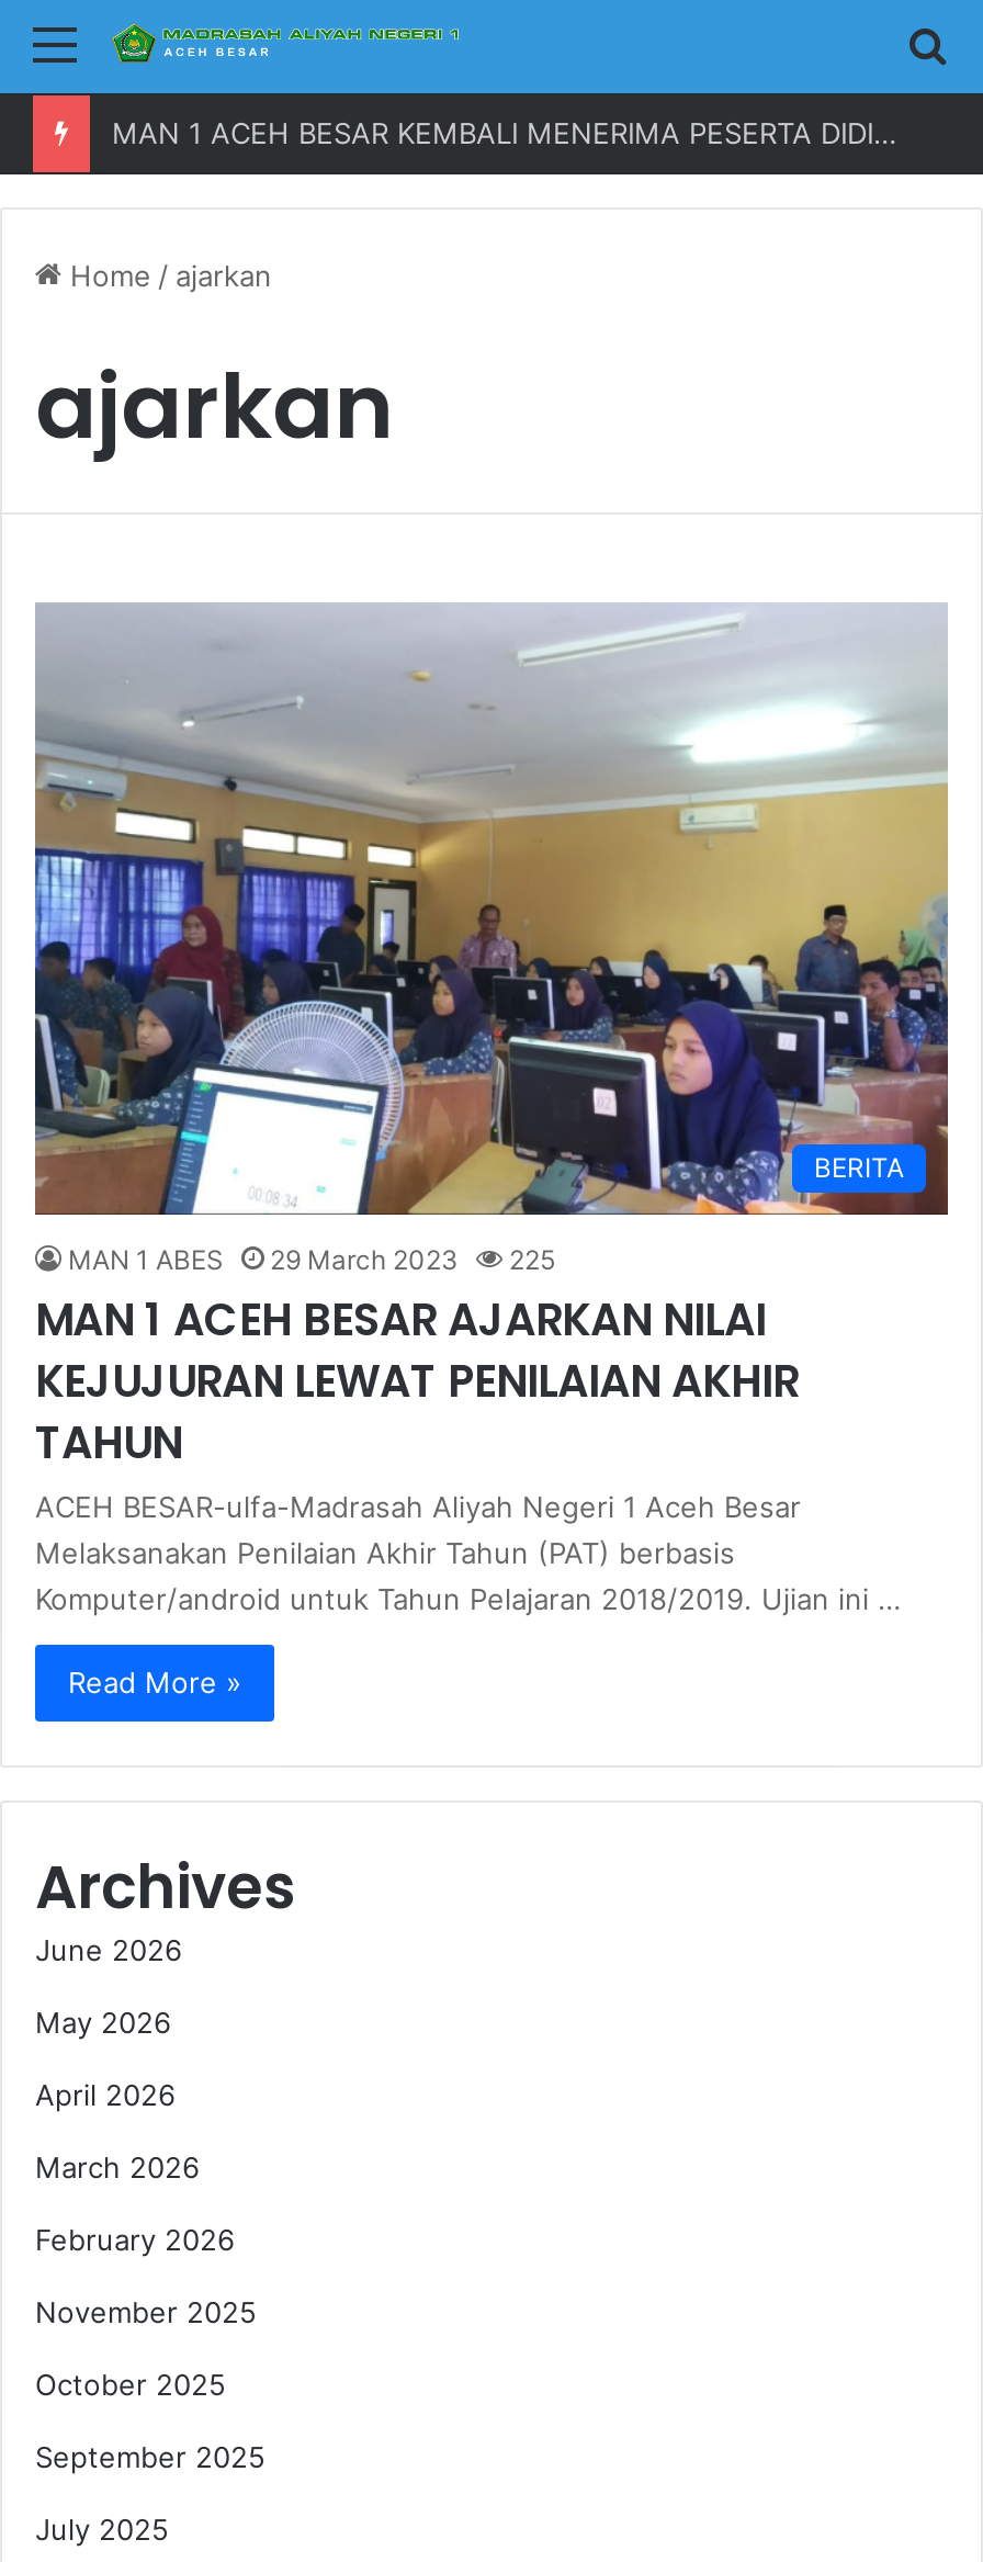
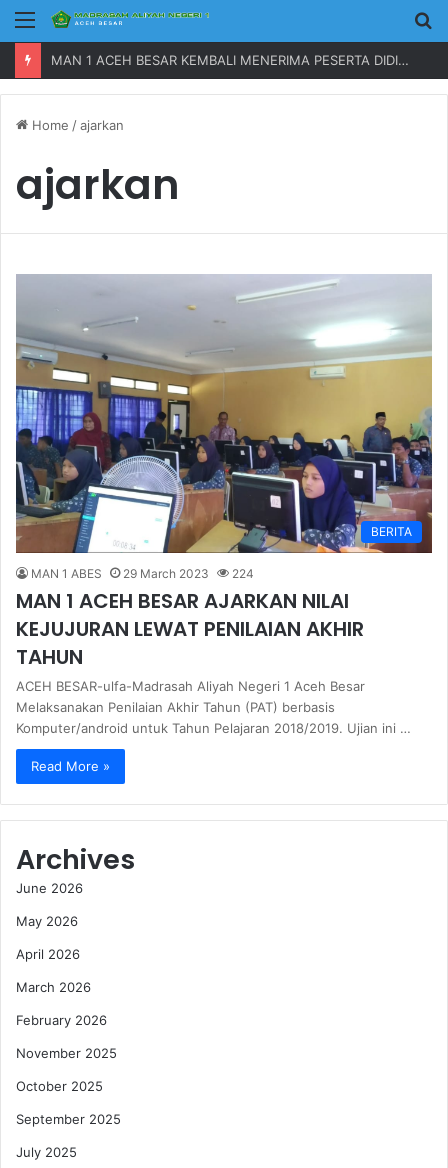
[68,1242,555,1275] MAN 1 ABES 29 March 2023 225 -> [31,566,254,581] MAN 1 ABES 29 March 2023 224

